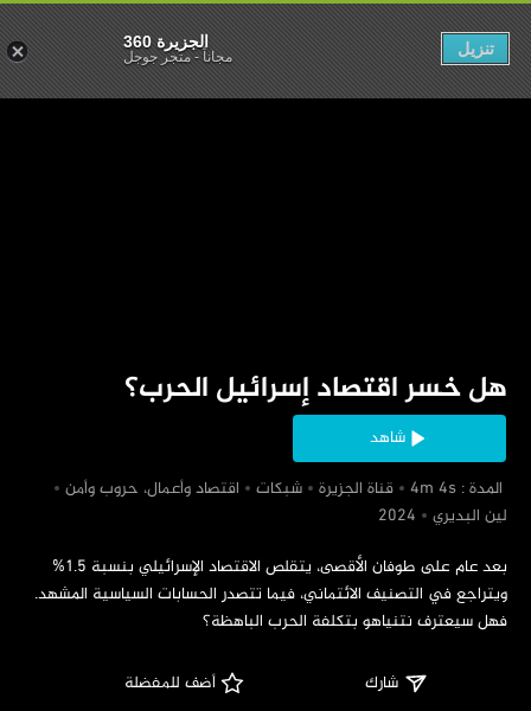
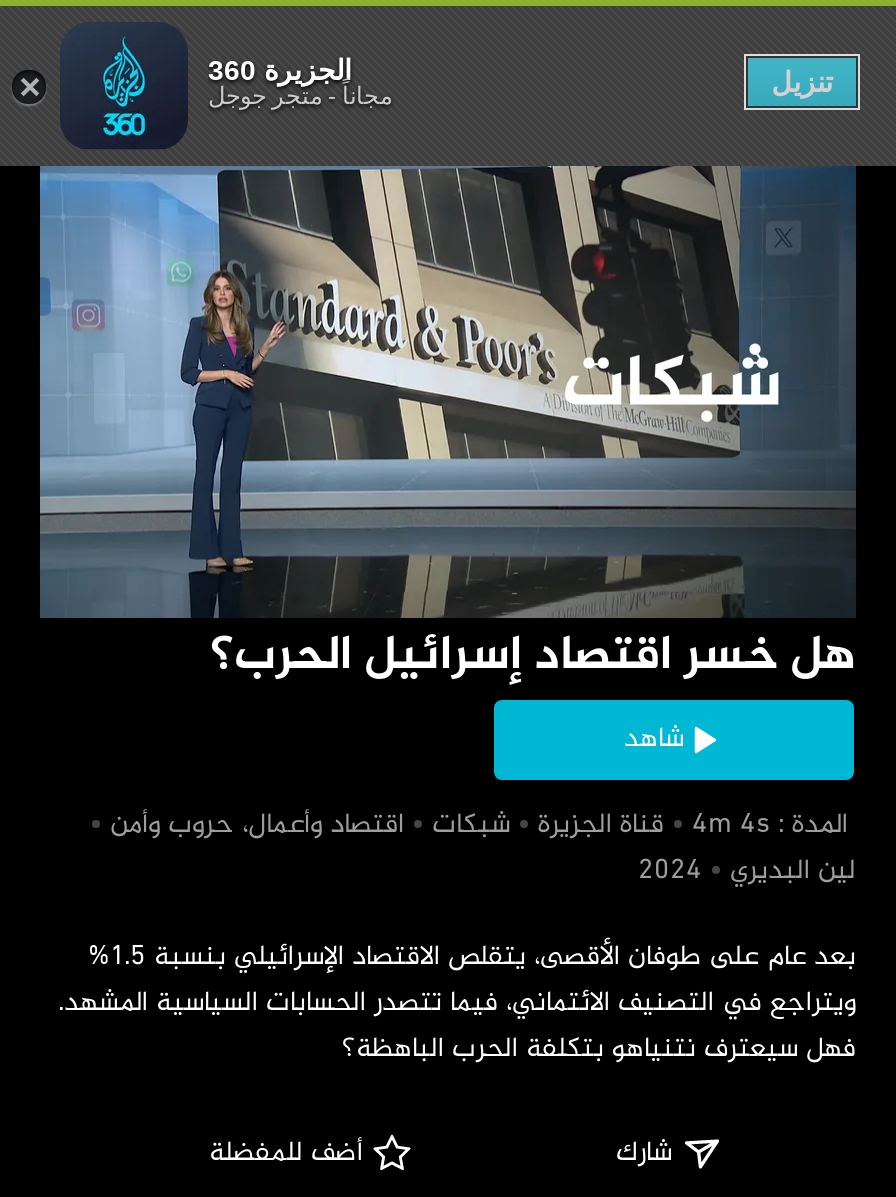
none -> [62,26,188,148] [image]
none -> [38,164,856,620] [image]

